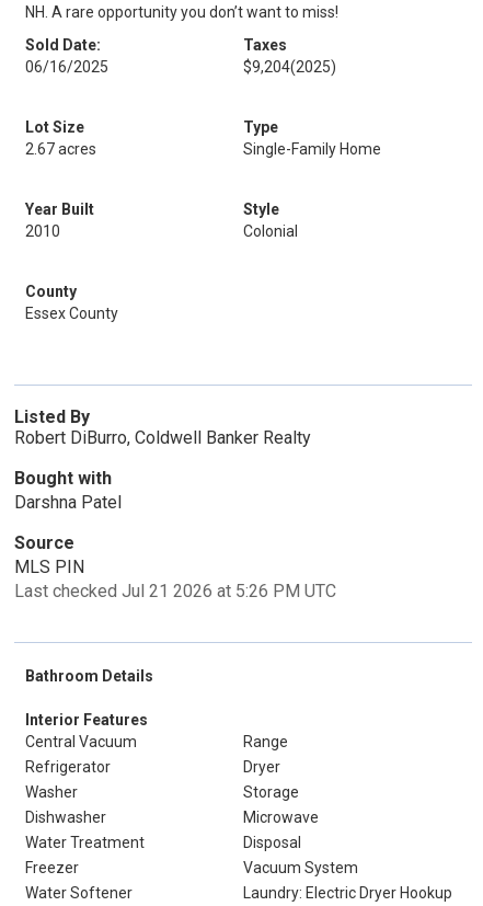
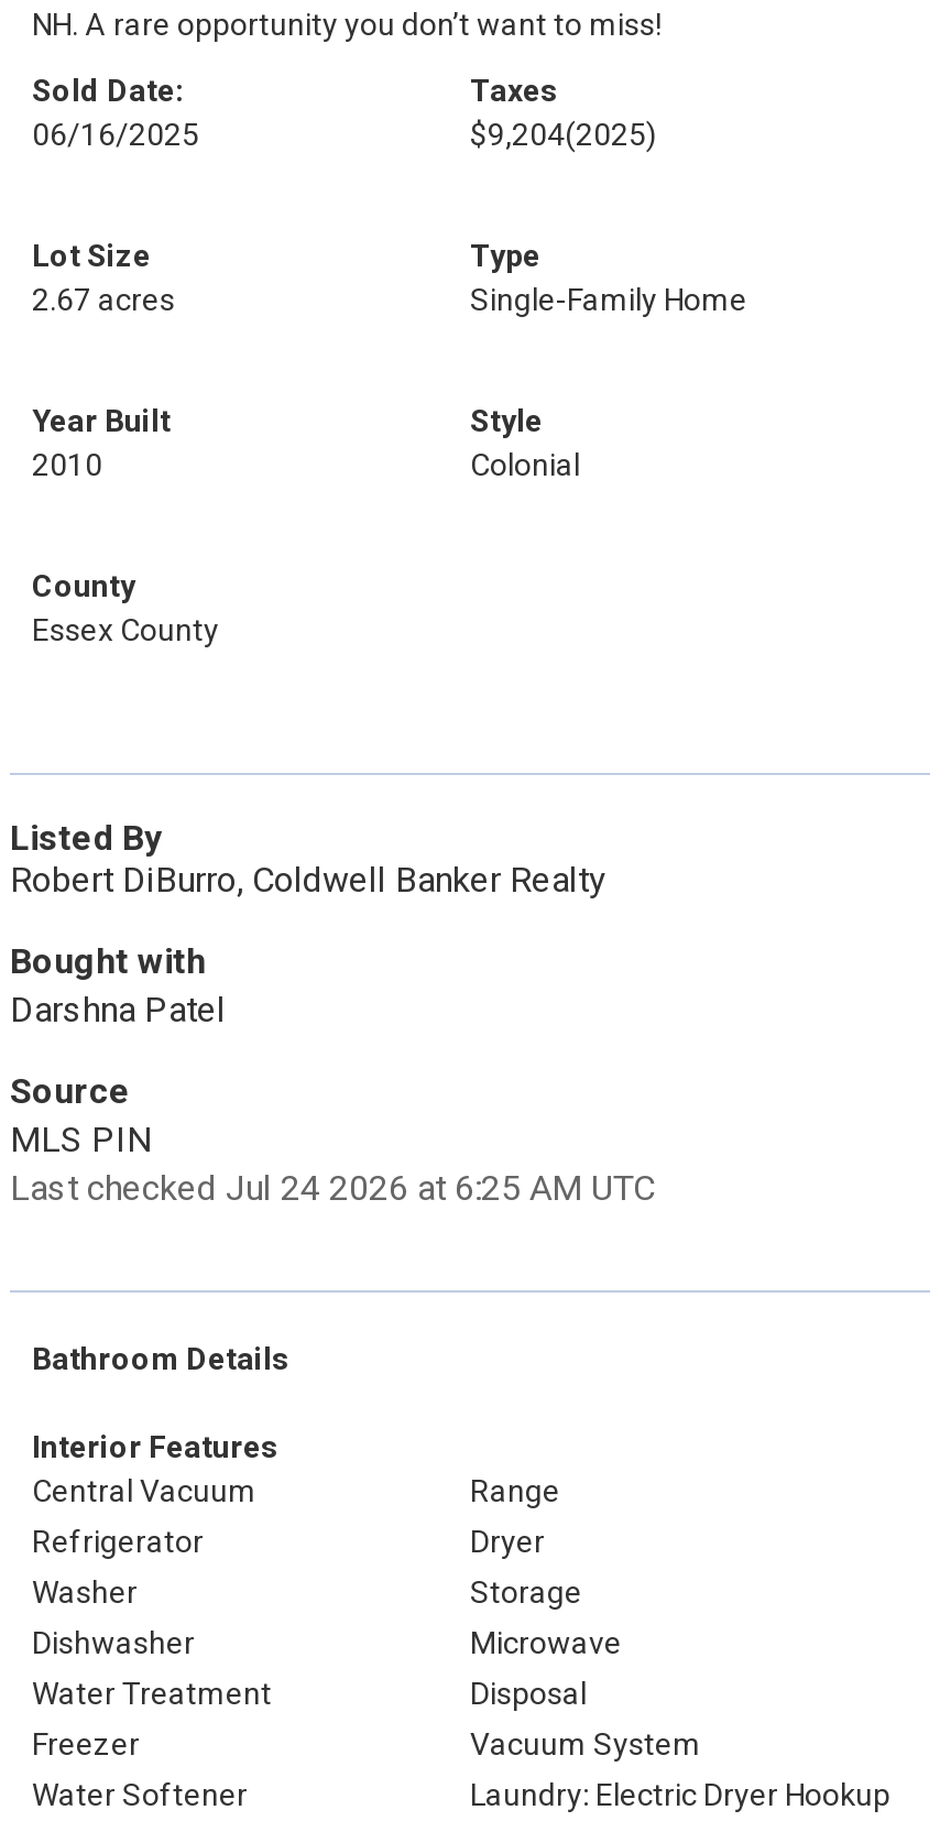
[14,581,336,601] Last checked Jul 21 2026 at 5:26 PM UTC -> [10,1167,655,1209] Last checked Jul 24 2026 at 6:25 AM UTC

